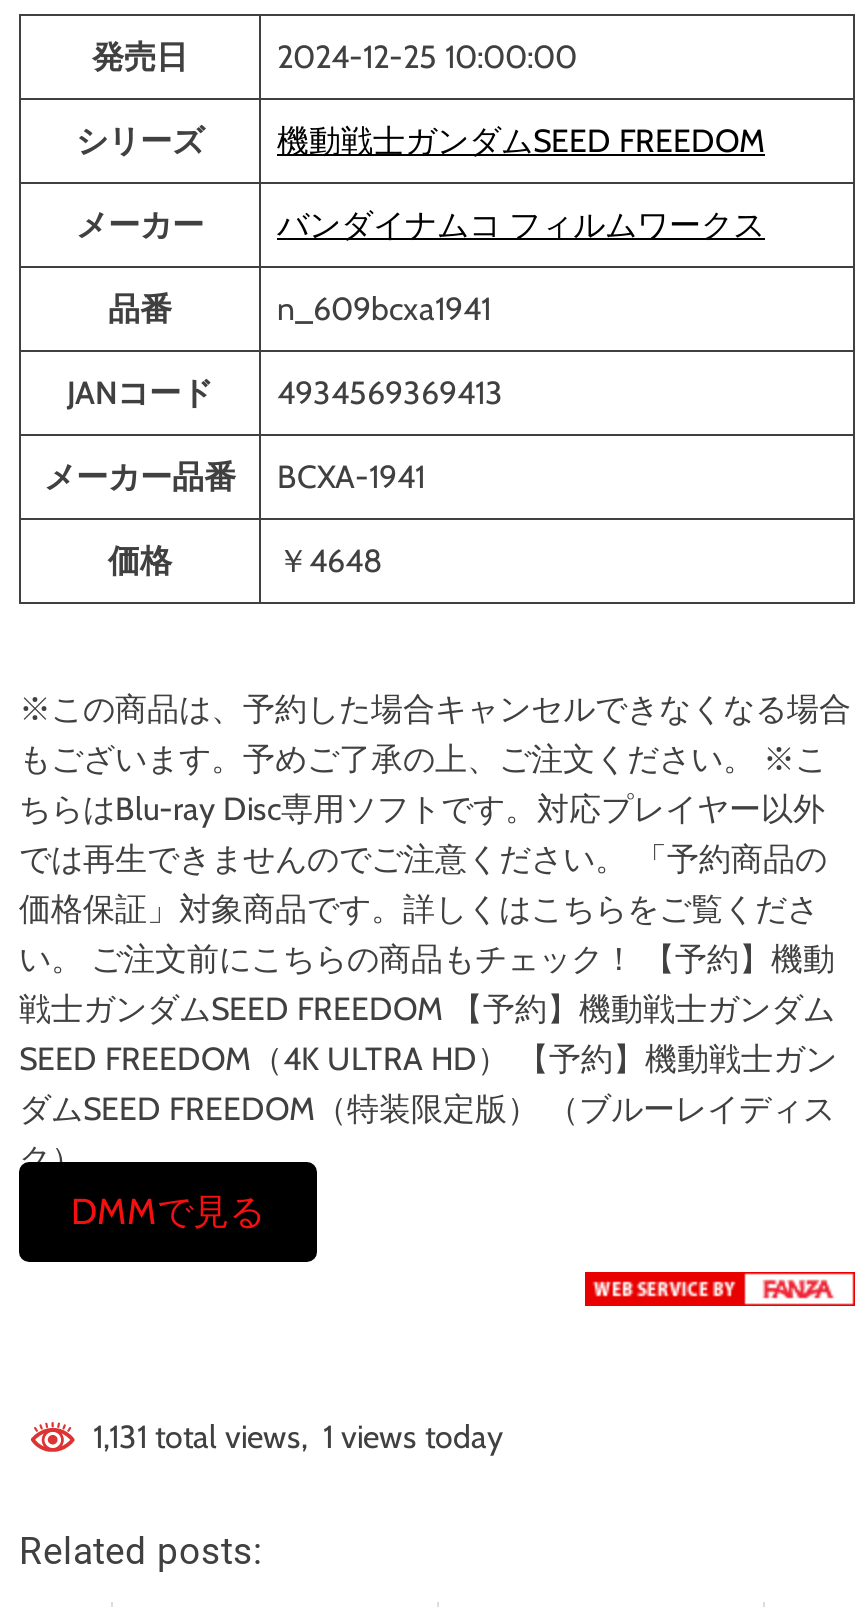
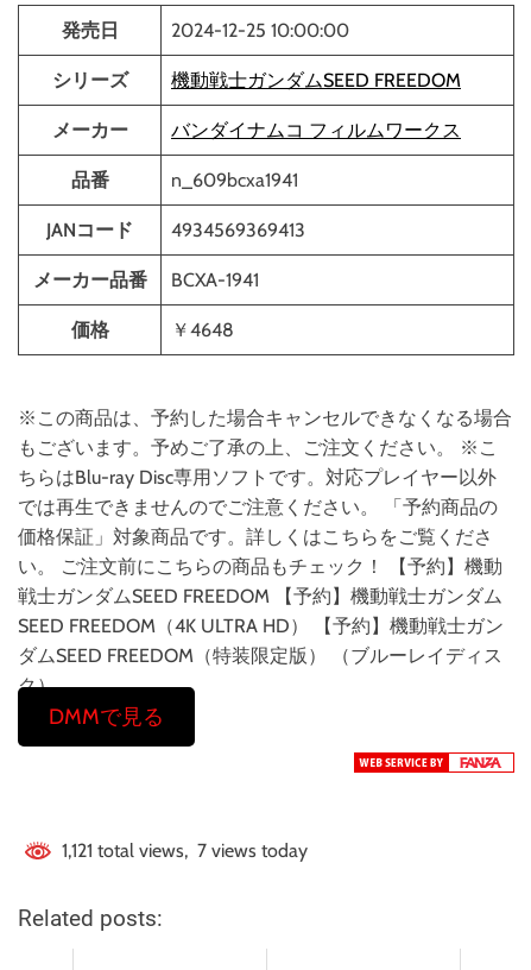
[77,1418,503,1456] 1,131 total views, 1 views today -> [52,839,308,862] 1,121 total views, 7 views today

